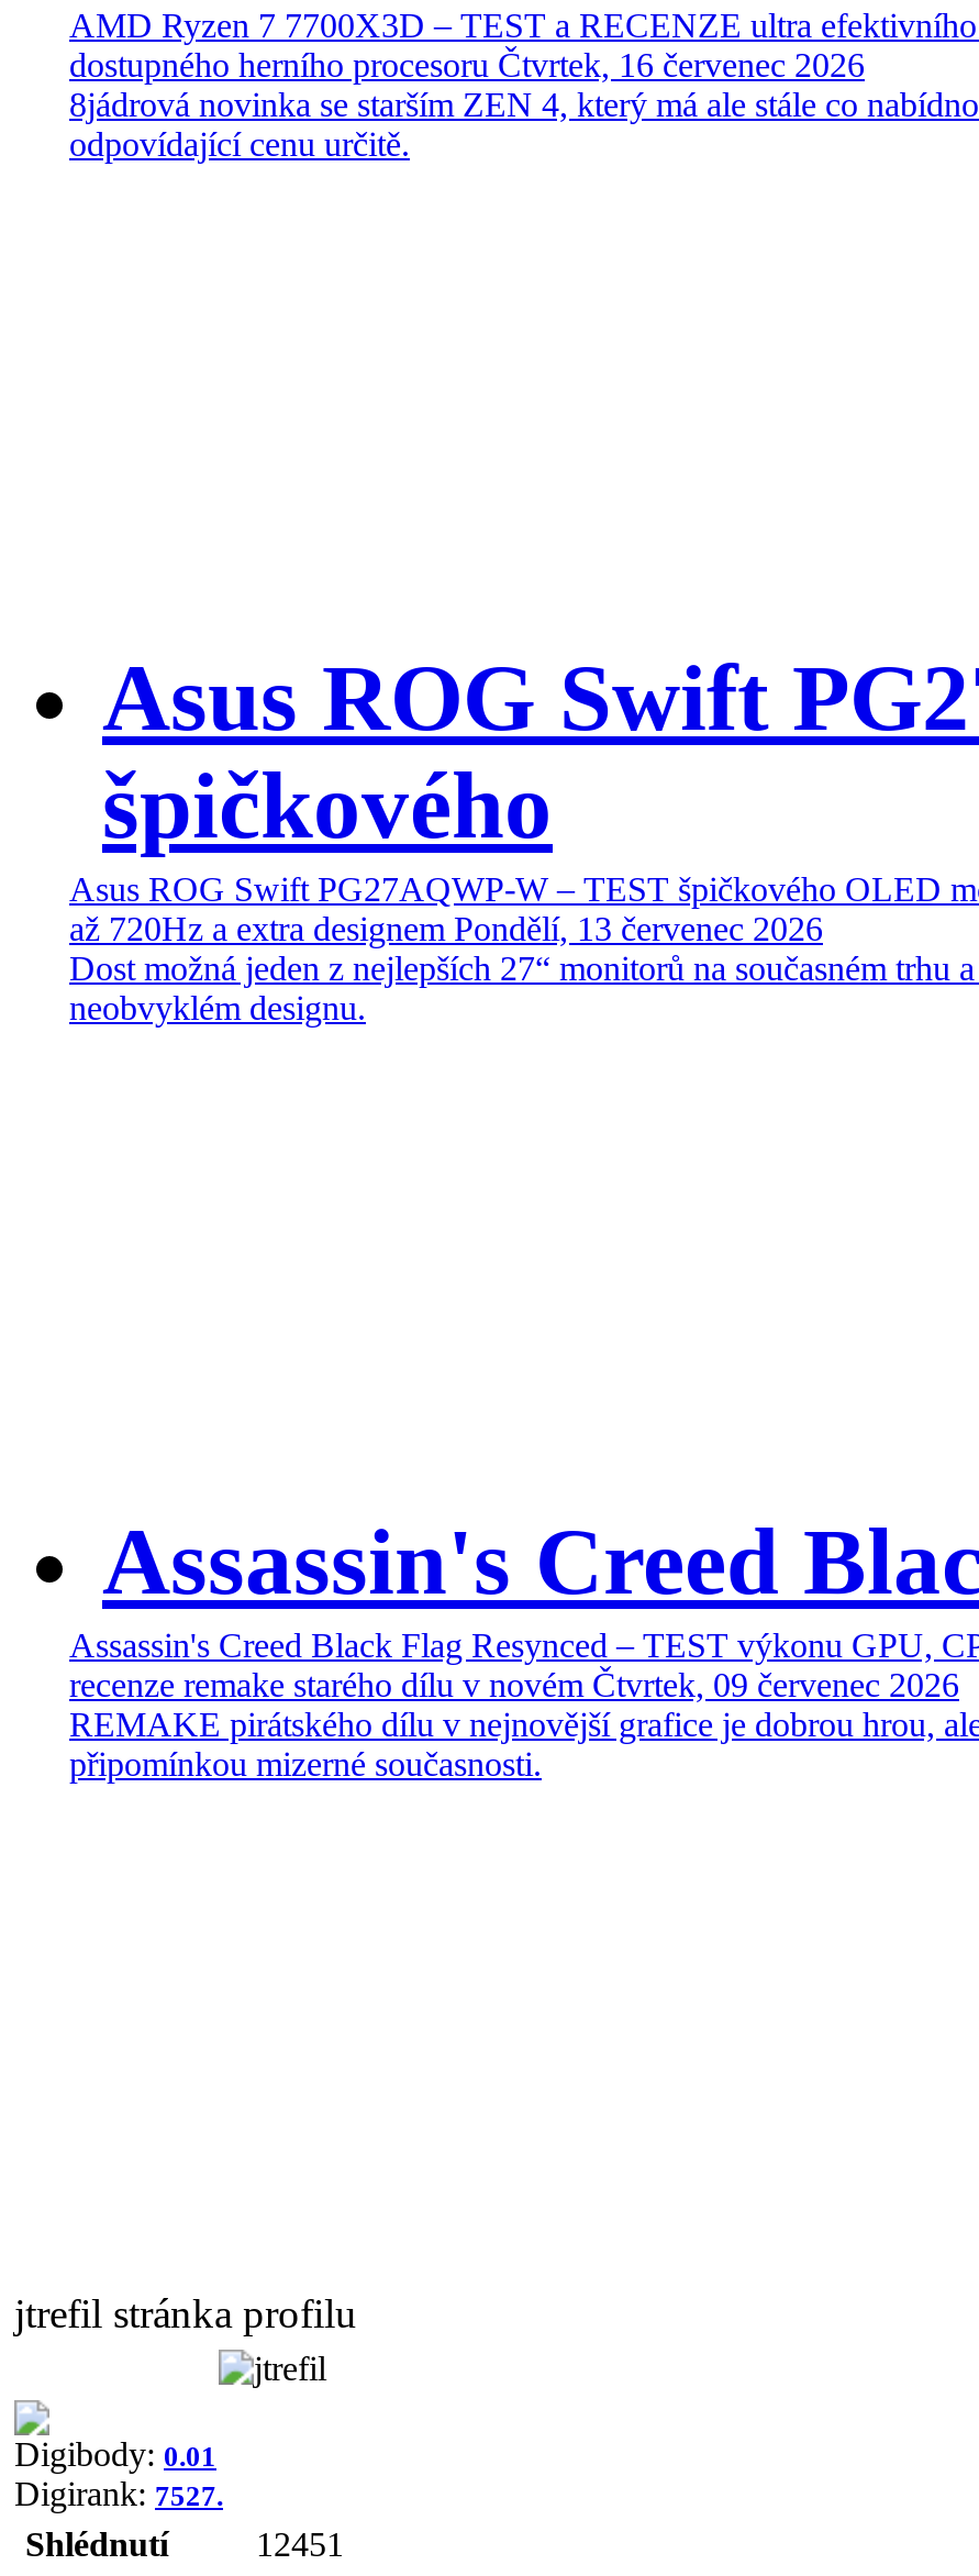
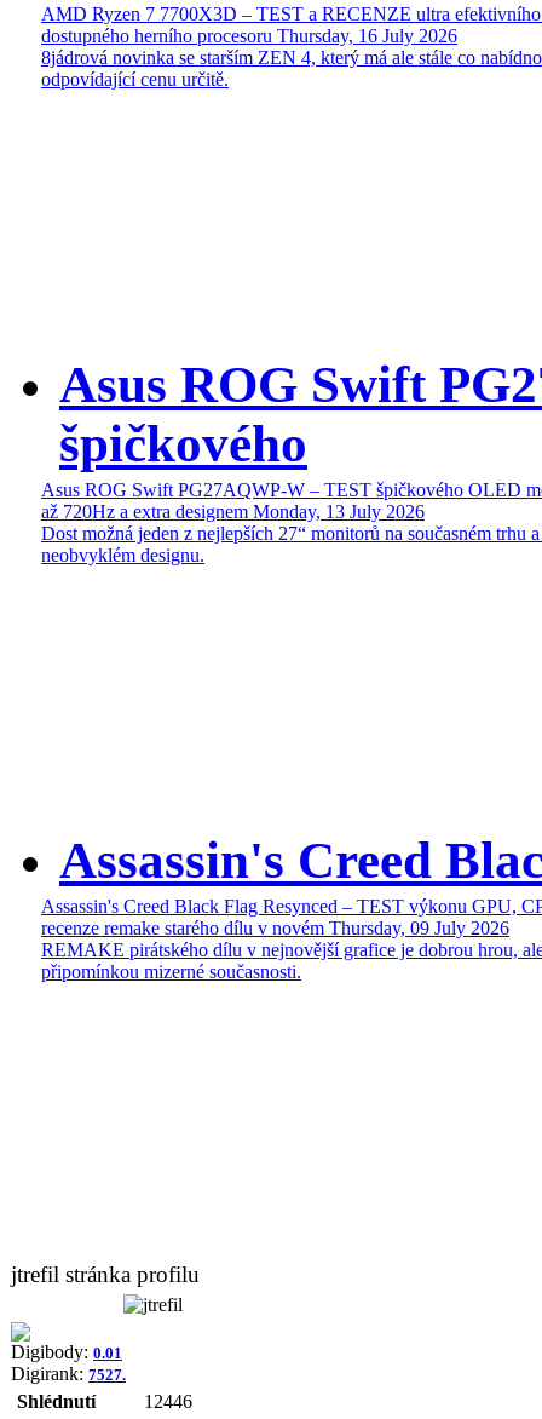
[69,47,865,84] dostupného herního procesoru Čtvrtek, 16 červenec 2026 -> [41,26,457,46] dostupného herního procesoru Thursday, 16 July 2026
[69,910,823,947] až 720Hz a extra designem Pondělí, 13 červenec 2026 -> [41,501,425,522] až 720Hz a extra designem Monday, 13 July 2026
[69,1666,959,1703] recenze remake starého dílu v novém Čtvrtek, 09 červenec 2026 -> [41,918,509,938] recenze remake starého dílu v novém Thursday, 09 July 2026
[256,2525,344,2562] 12451 -> [144,1391,192,1411] 12446

